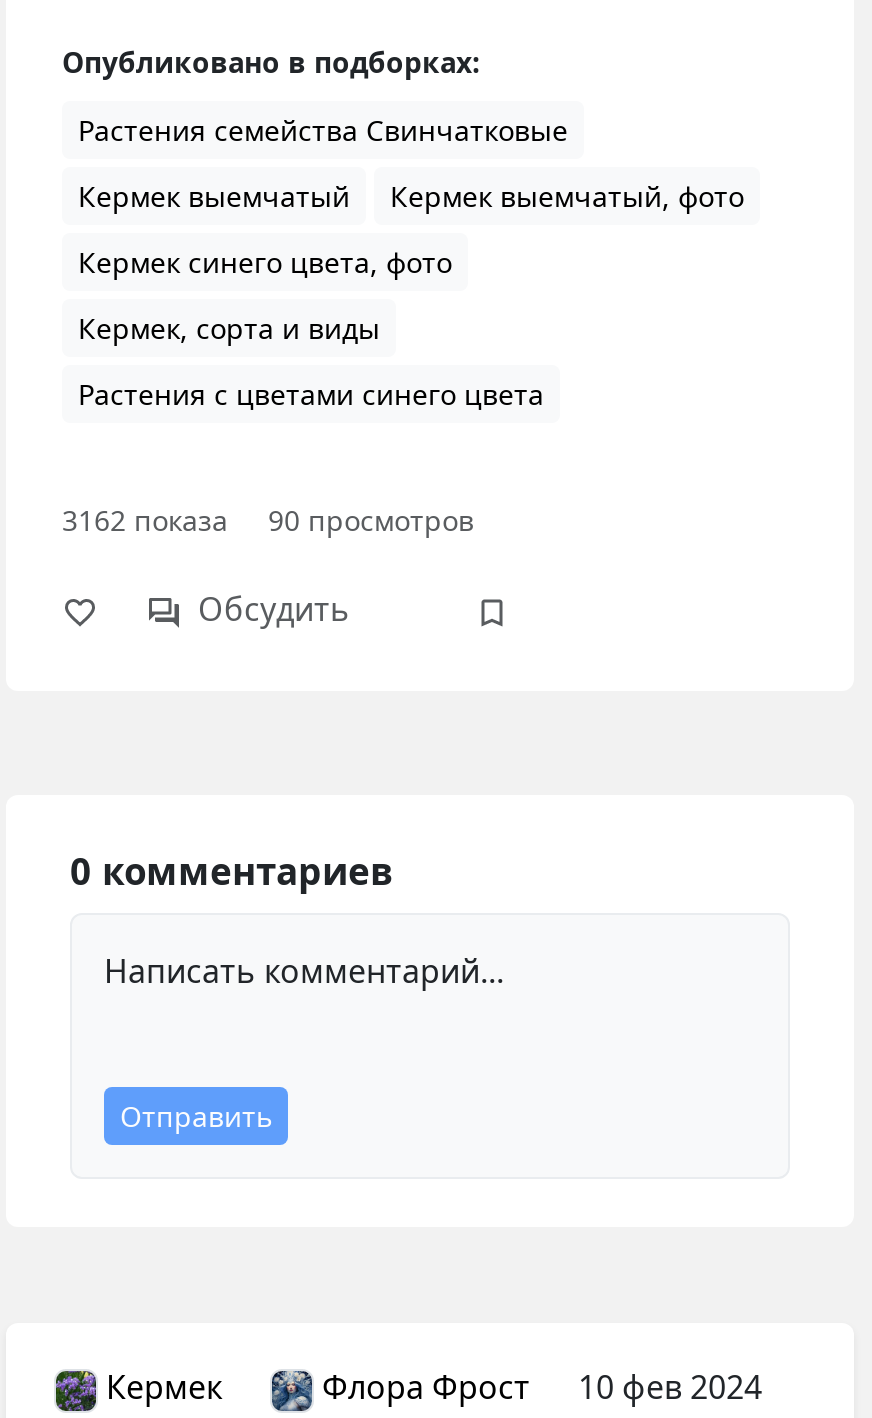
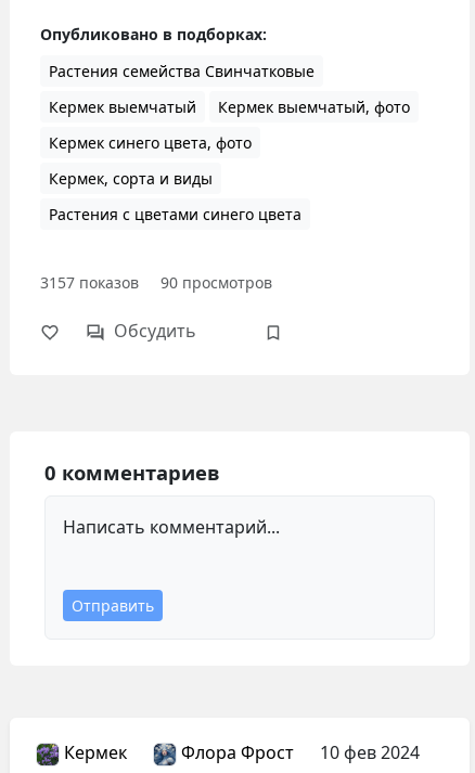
[62,500,474,538] 3162 показа 90 просмотров -> [40,272,272,292] 3157 показов 90 просмотров

